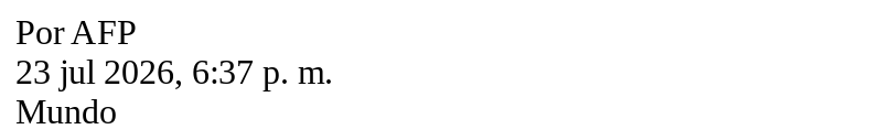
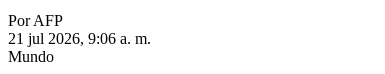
[15,52,333,90] 23 jul 2026, 6:37 p. m. -> [8,30,151,47] 21 jul 2026, 9:06 a. m.

